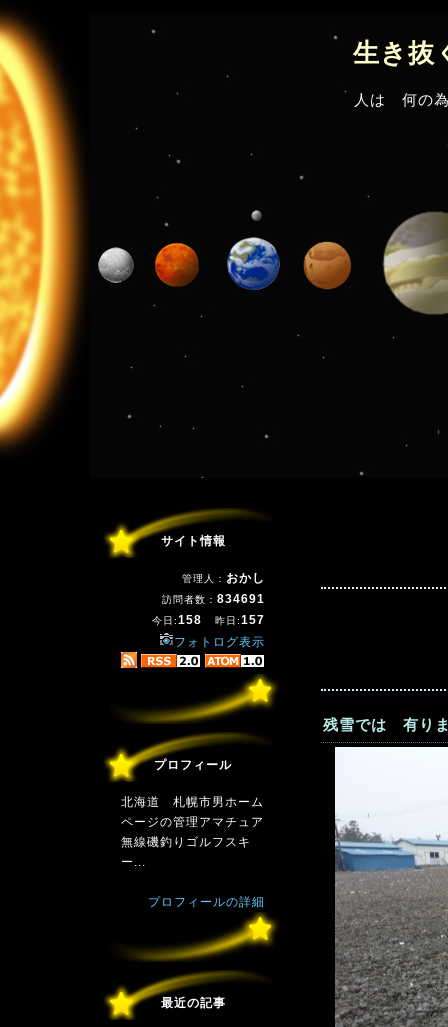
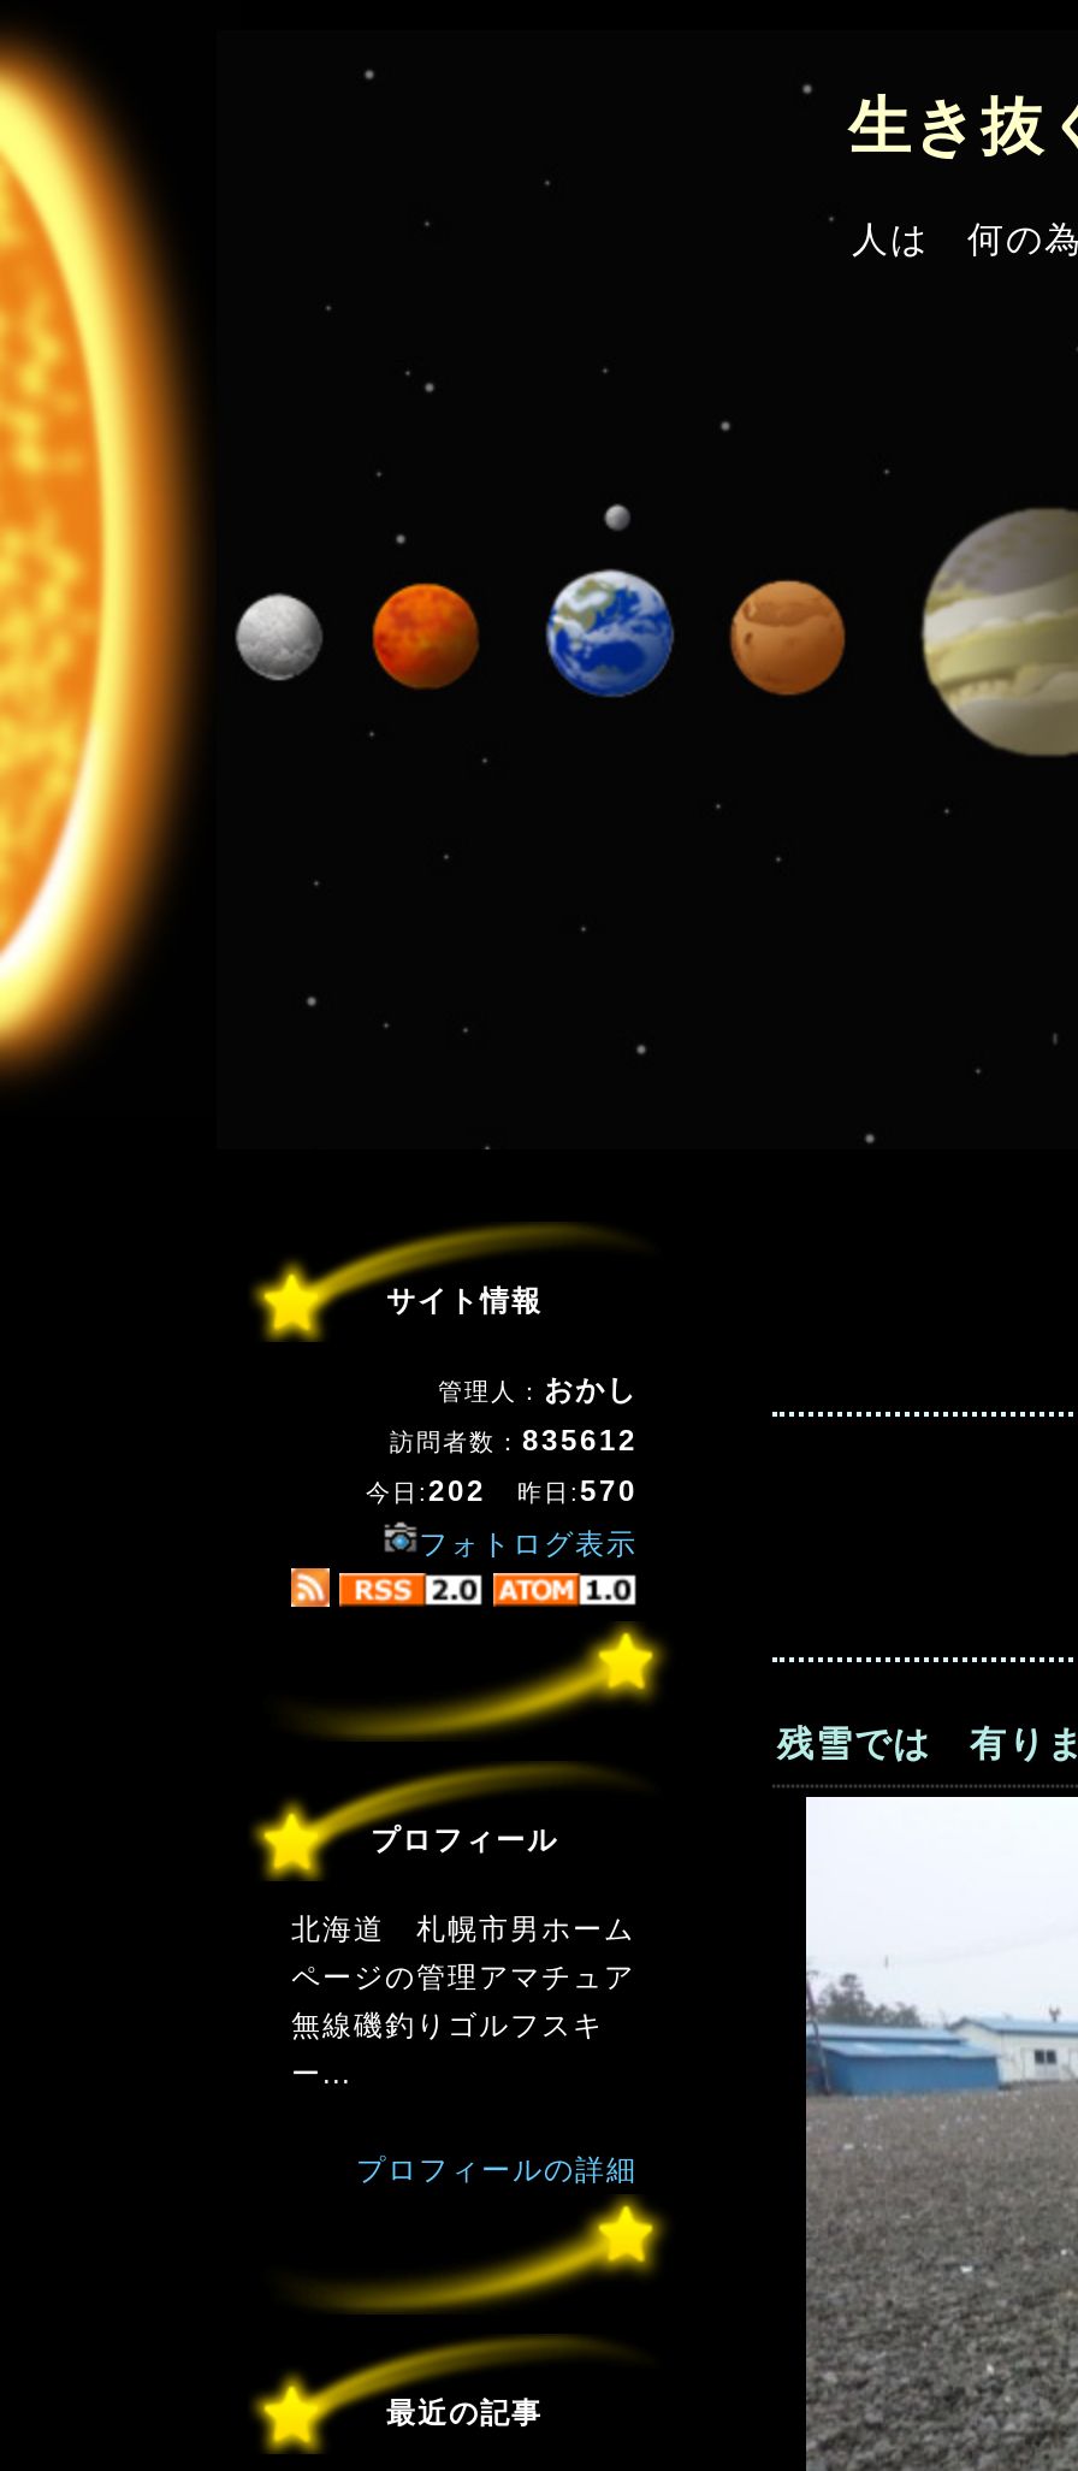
[162,592,265,606] 訪問者数：834691 -> [390,1424,638,1458] 訪問者数：835612
[152,613,202,627] 今日: 158 -> [366,1474,486,1508] 今日: 202
[215,613,265,627] 昨日: 157 -> [517,1474,638,1508] 昨日: 570

